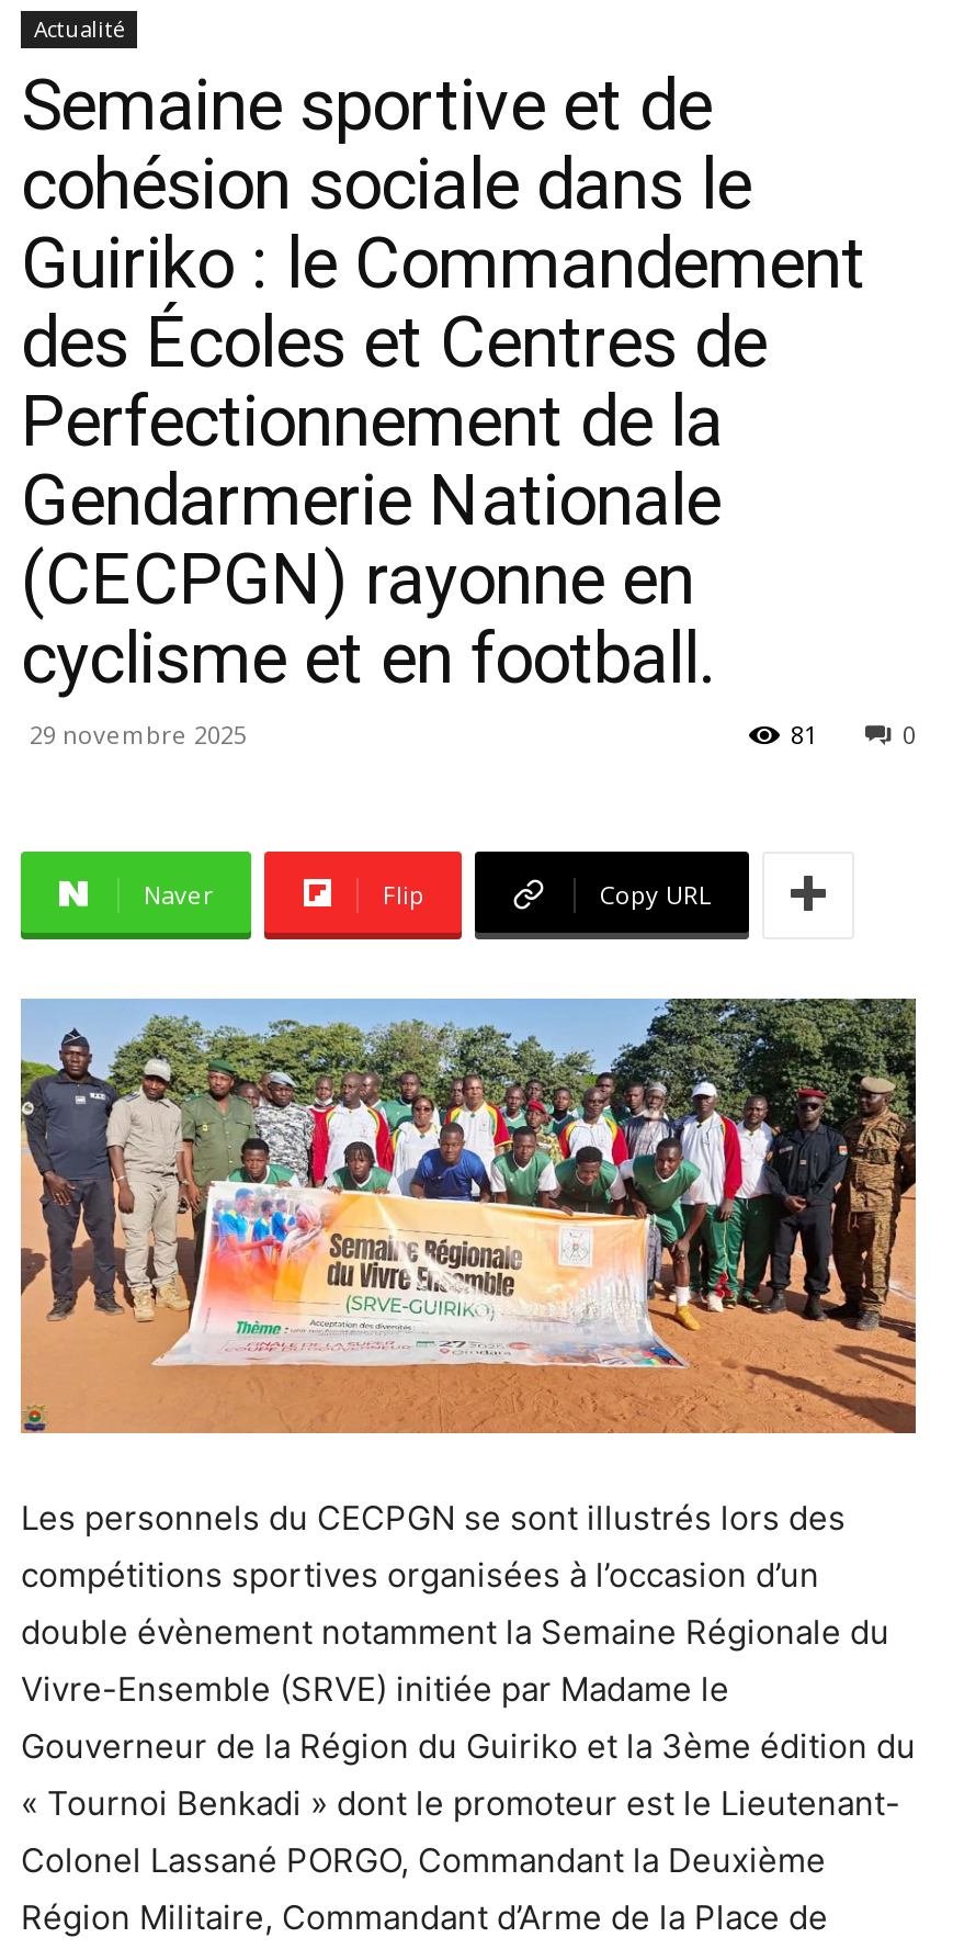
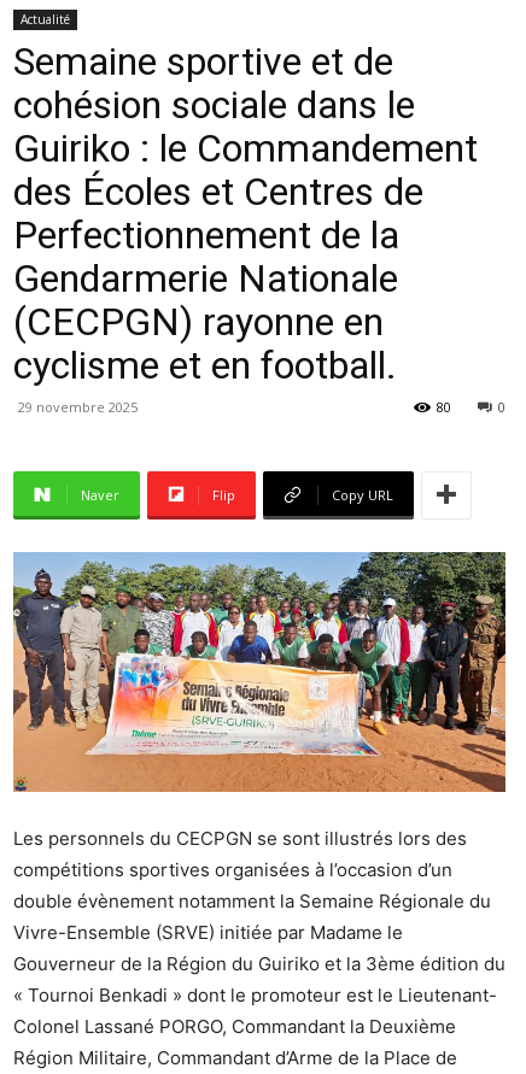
[791,717,817,750] 81 -> [437,398,451,416] 80

